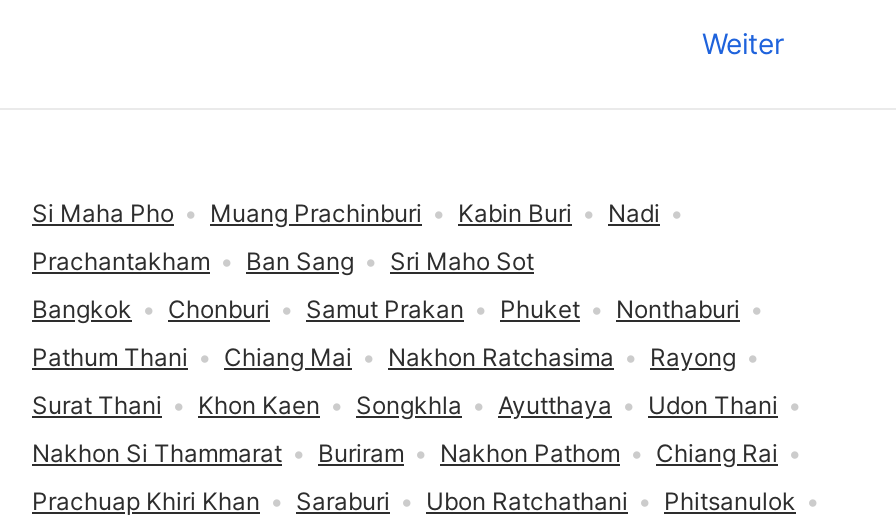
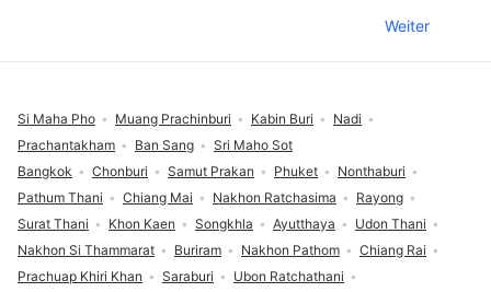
[664,487,796,517] Phitsanulok -> none

